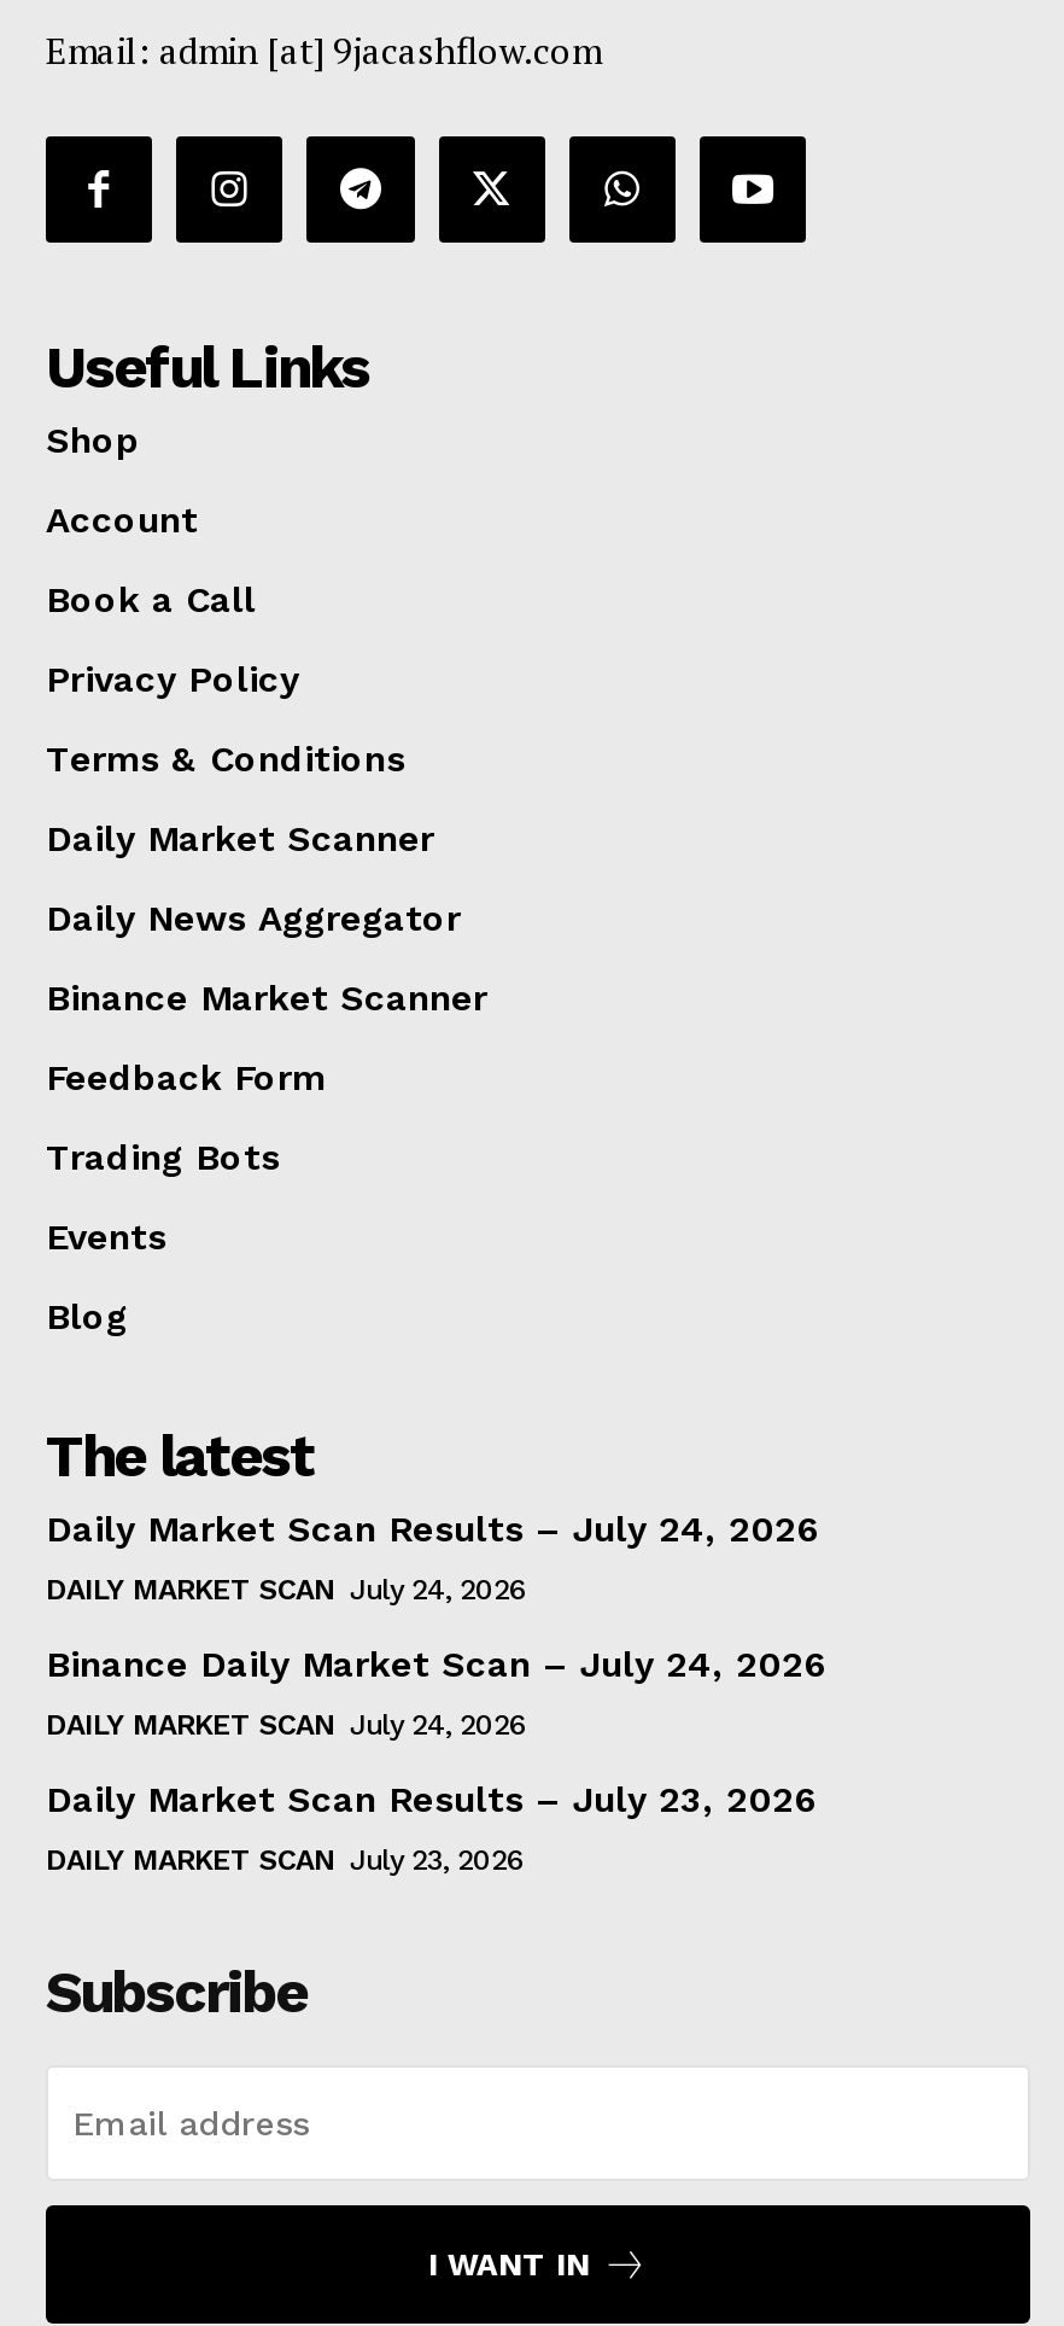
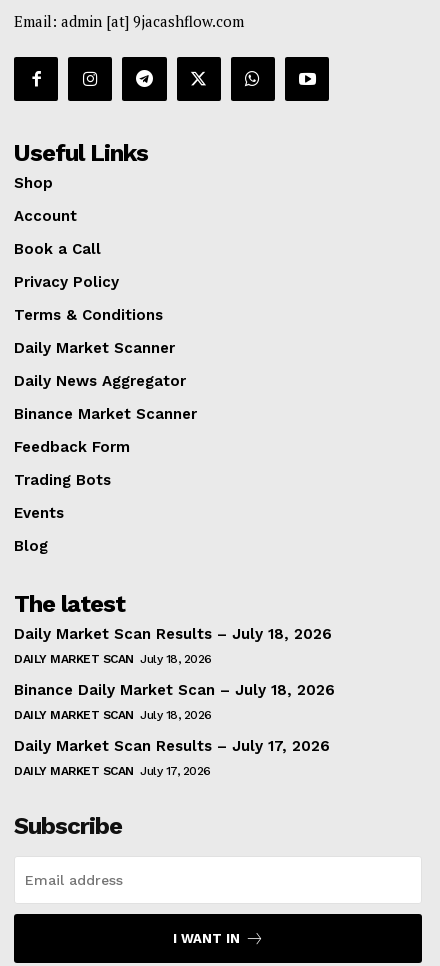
[46,1508,820,1552] Daily Market Scan Results – July 24, 2026 -> [14,625,332,643] Daily Market Scan Results – July 18, 2026
[46,1574,527,1607] DAILY MARKET SCAN July 24, 2026 -> [14,652,211,666] DAILY MARKET SCAN July 18, 2026
[46,1644,828,1687] Binance Daily Market Scan – July 24, 2026 -> [14,681,335,699] Binance Daily Market Scan – July 18, 2026
[46,1709,527,1743] DAILY MARKET SCAN July 24, 2026 -> [14,708,211,722] DAILY MARKET SCAN July 18, 2026
[46,1779,818,1822] Daily Market Scan Results – July 23, 2026 -> [14,737,330,755] Daily Market Scan Results – July 17, 2026
[46,1844,525,1878] DAILY MARKET SCAN July 23, 2026 -> [14,764,210,778] DAILY MARKET SCAN July 17, 2026

